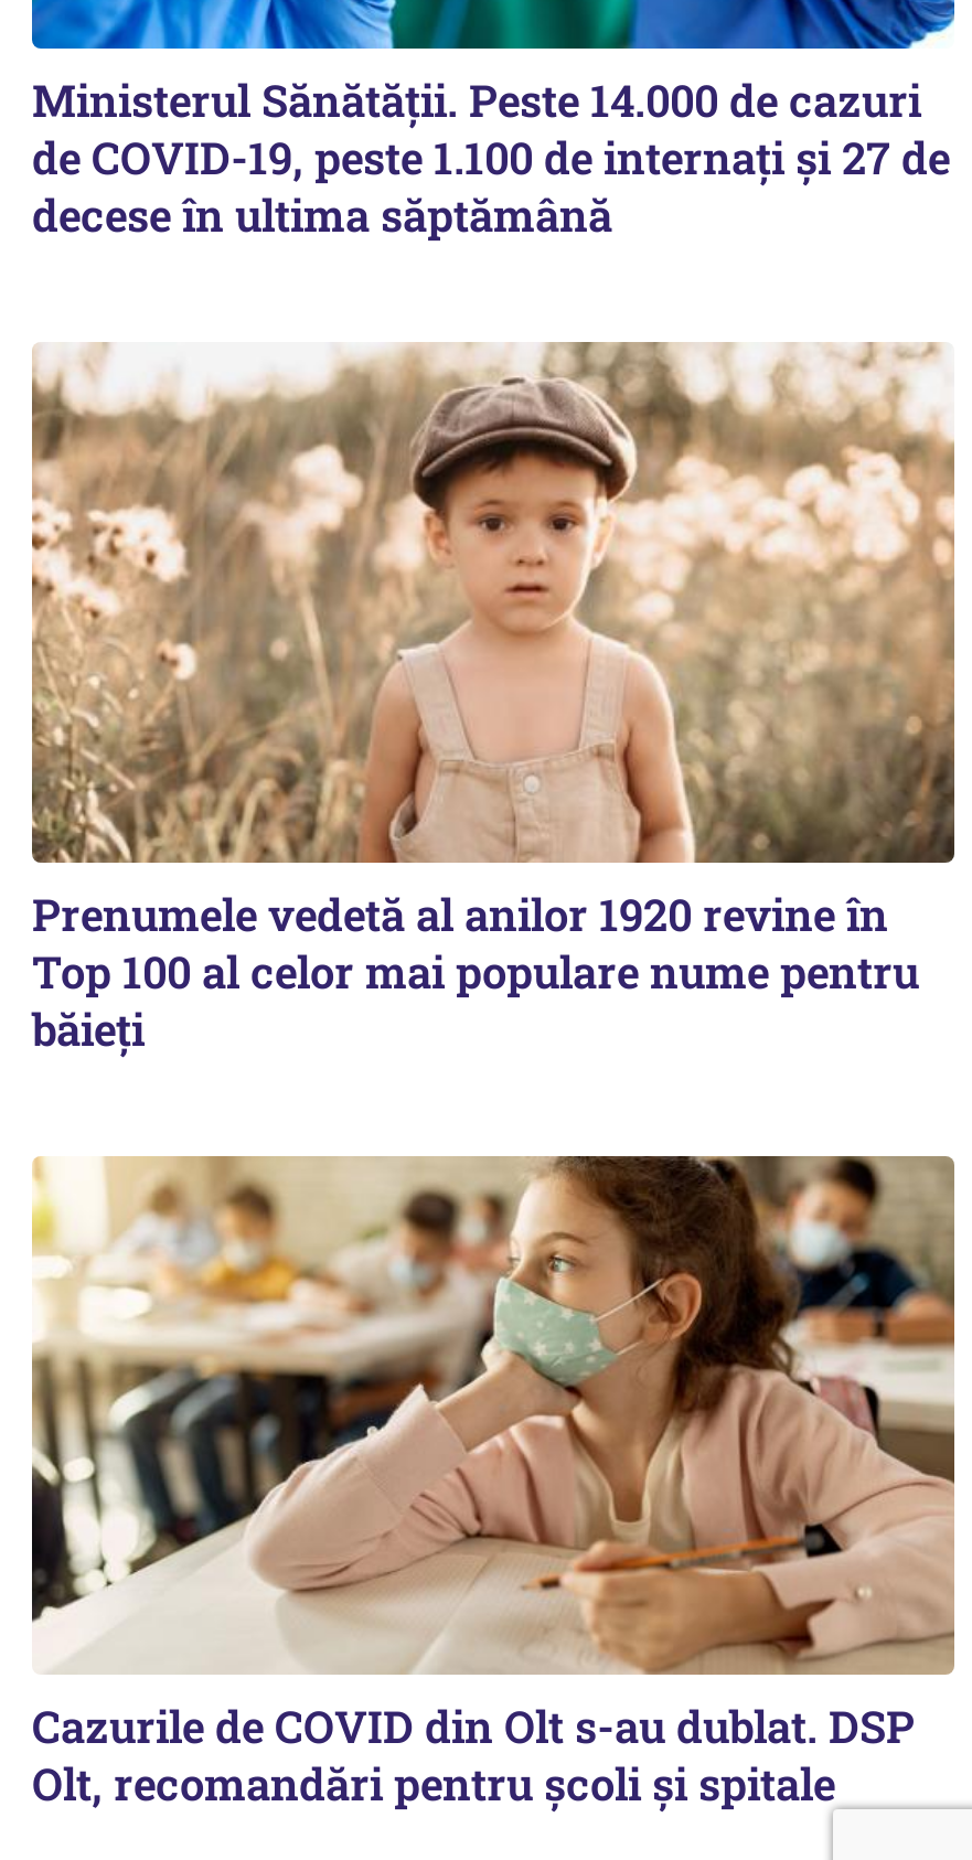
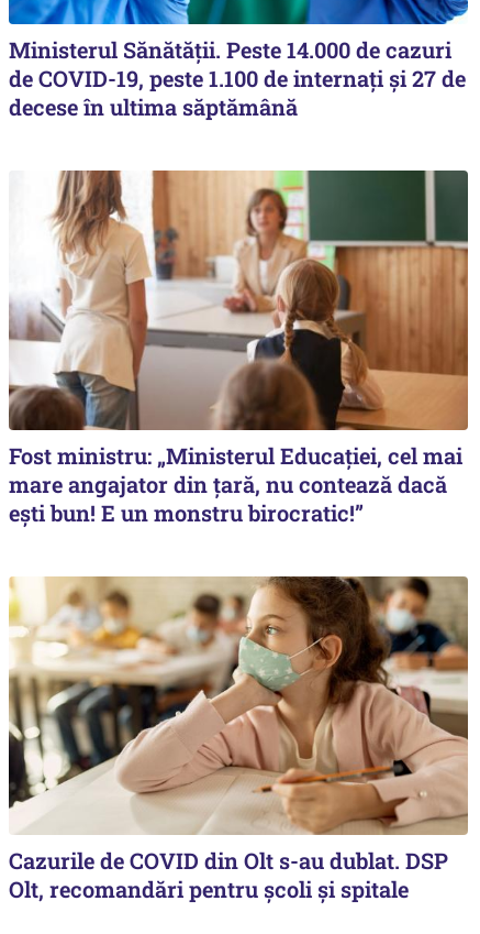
[30,342,957,1056] [image] | Prenumele vedetă al anilor 1920 revine în | Top 100 al celor mai populare nume pentru | băieți -> [9,169,469,526] [image] | Fost ministru: „Ministerul Educației, cel mai | mare angajator din țară, nu contează dacă | ești bun! E un monstru birocratic!”

